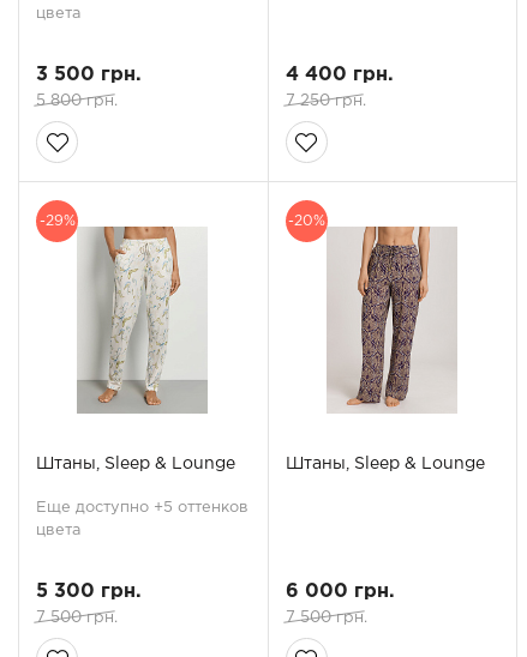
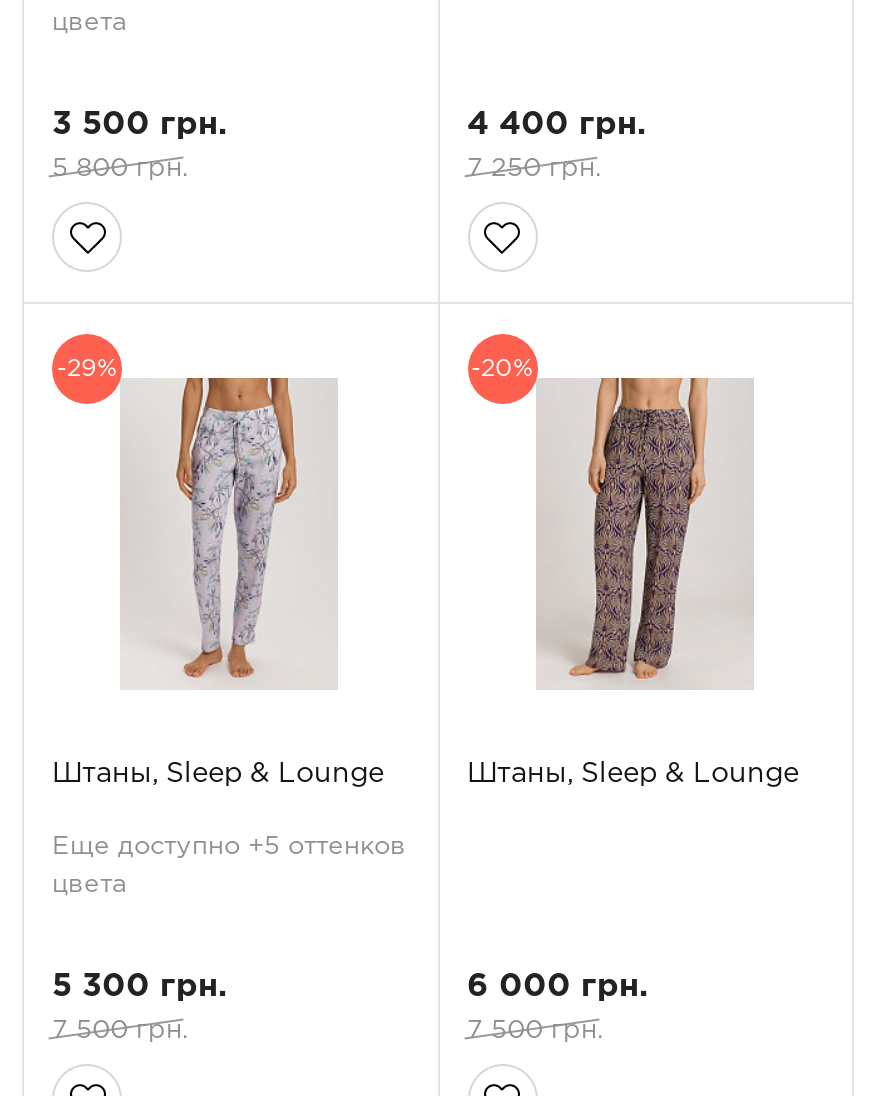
[77,225,208,414] [image] -> [122,376,336,688] [image]

